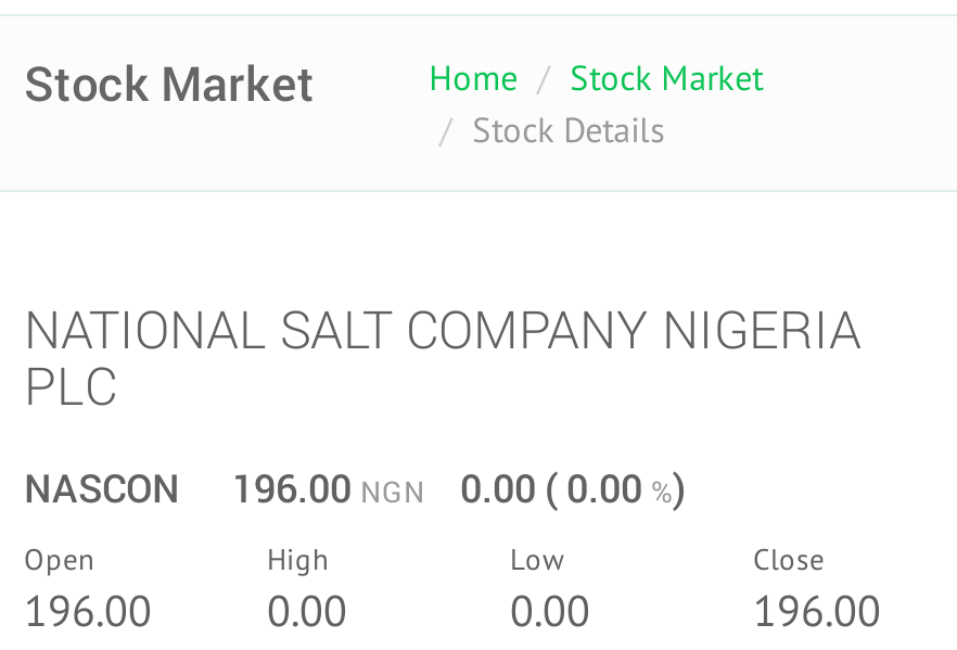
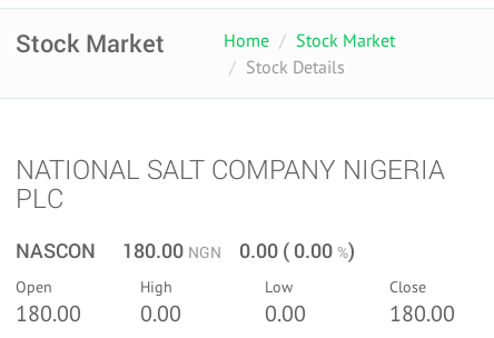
[24,461,686,513] NASCON 196.00 NGN 0.00 ( 0.00%) -> [16,237,355,264] NASCON 180.00 NGN 0.00 ( 0.00%)
[24,583,152,639] 196.00 -> [16,299,81,328] 180.00
[753,583,881,639] 196.00 -> [389,299,455,328] 180.00

